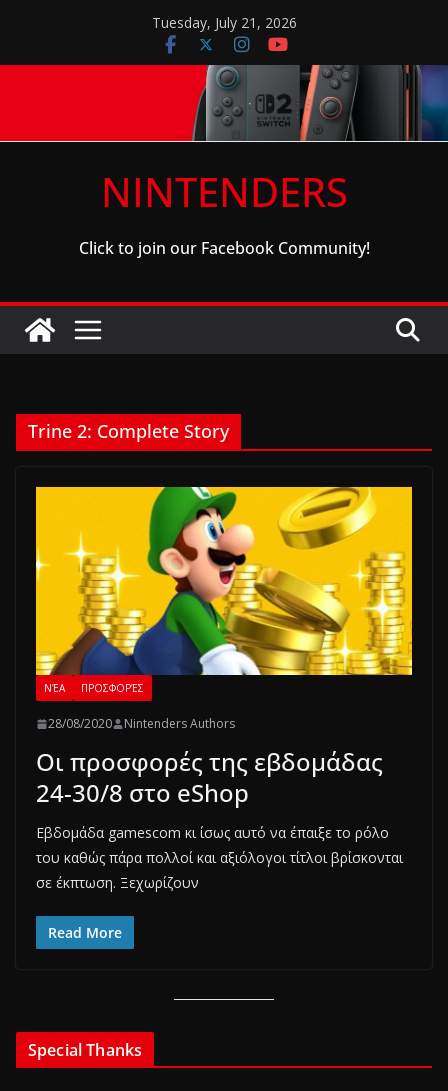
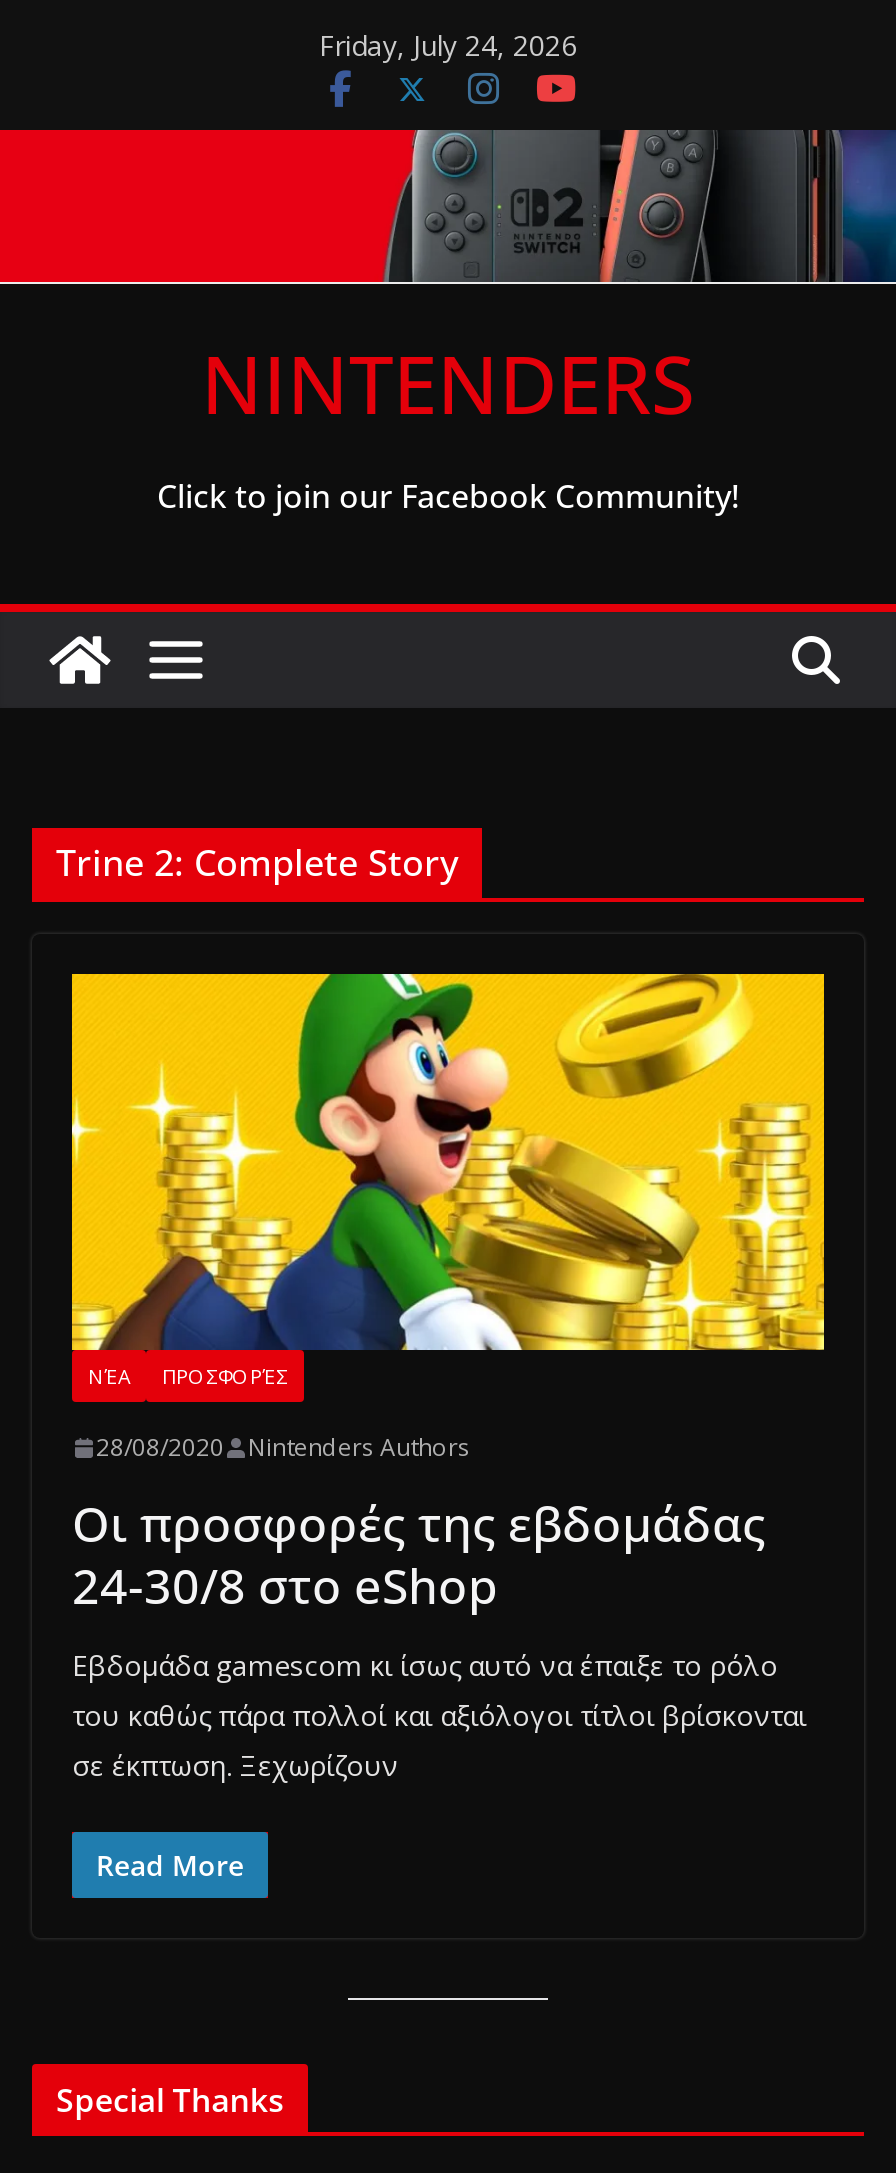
[151,13,296,32] Tuesday, July 21, 2026 -> [319,26,577,64] Friday, July 24, 2026

